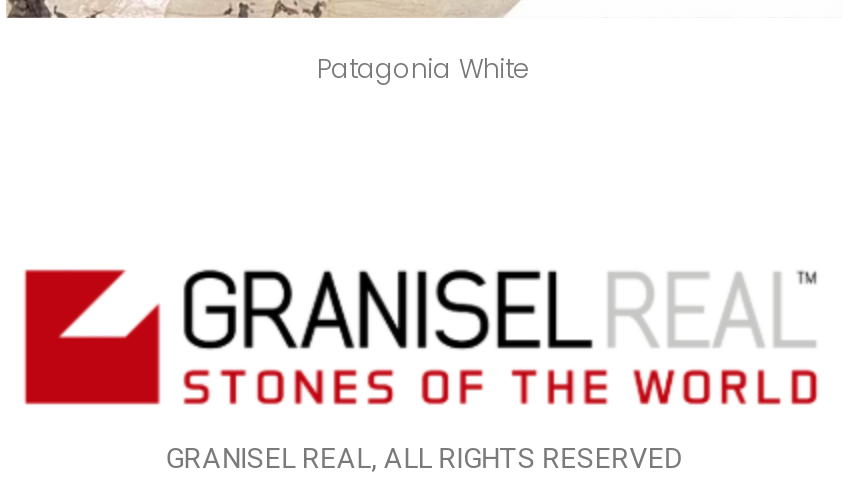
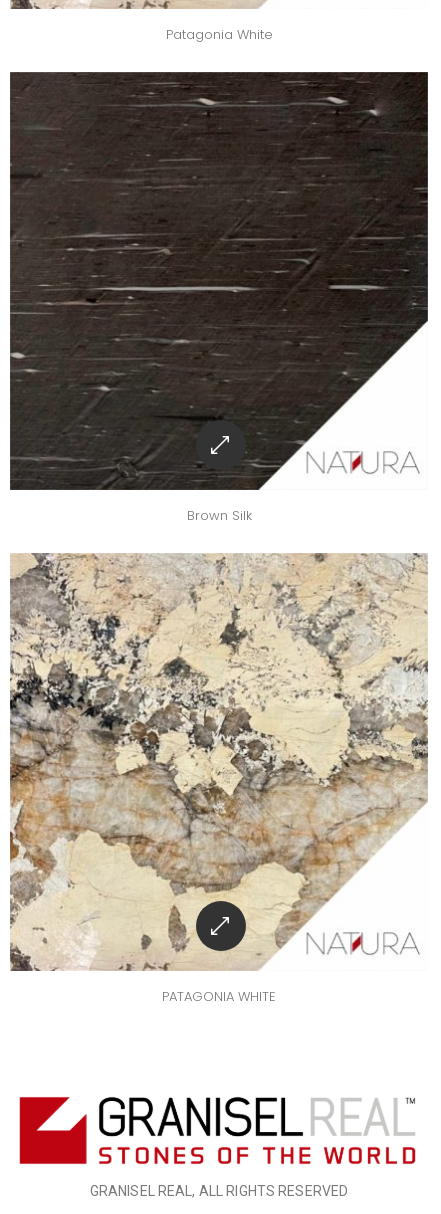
none -> [10,71,429,525] [image] | Brown Silk
none -> [10,552,429,1006] [image] | PATAGONIA WHITE

